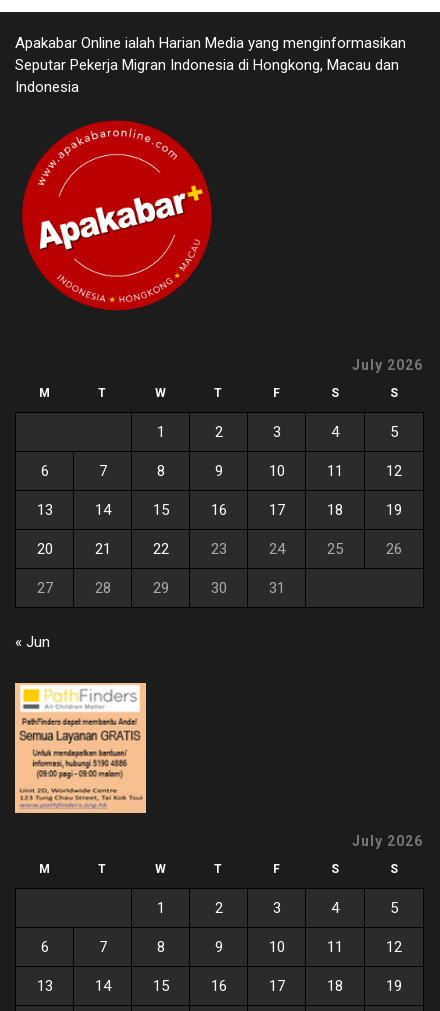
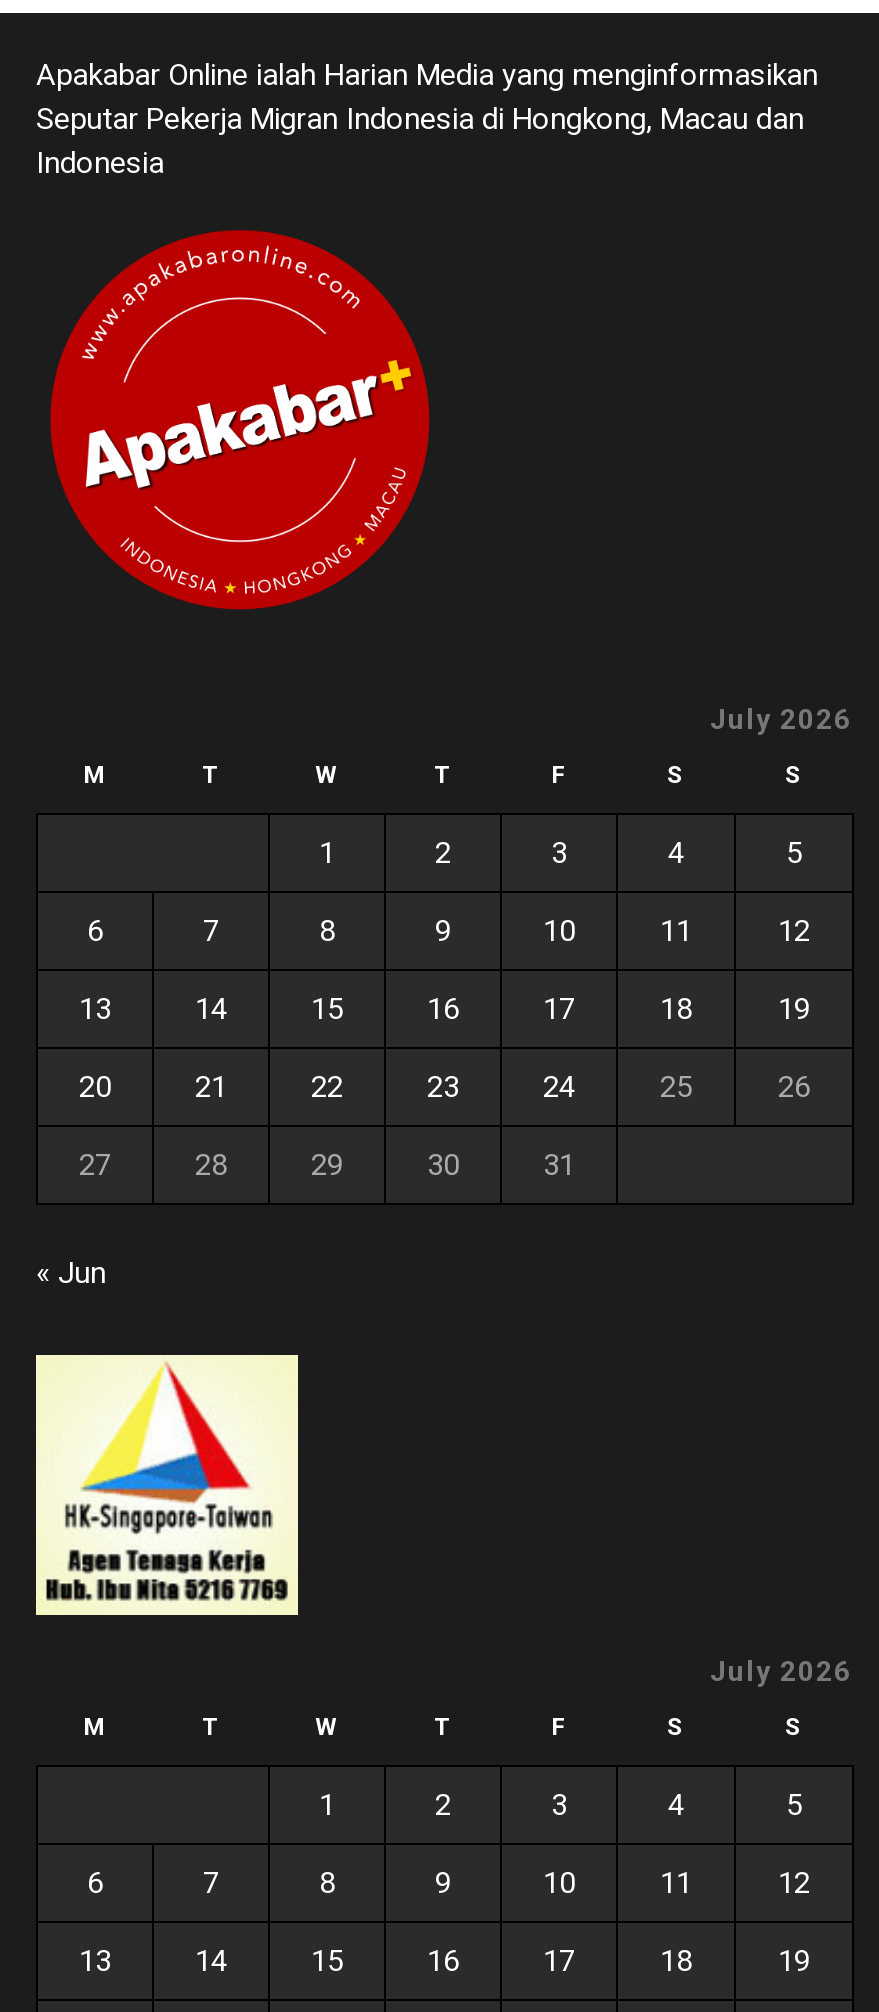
[15,683,146,813] [image] -> [36,1355,298,1615] [image]

